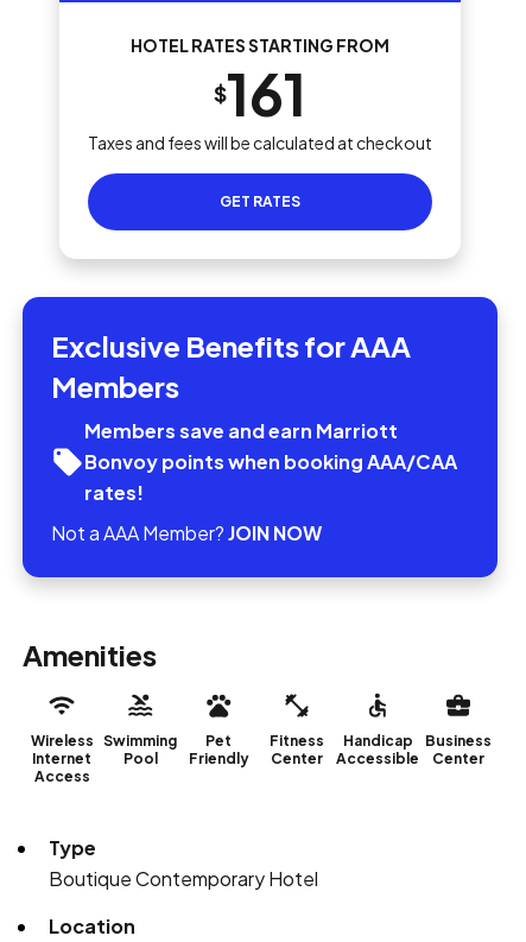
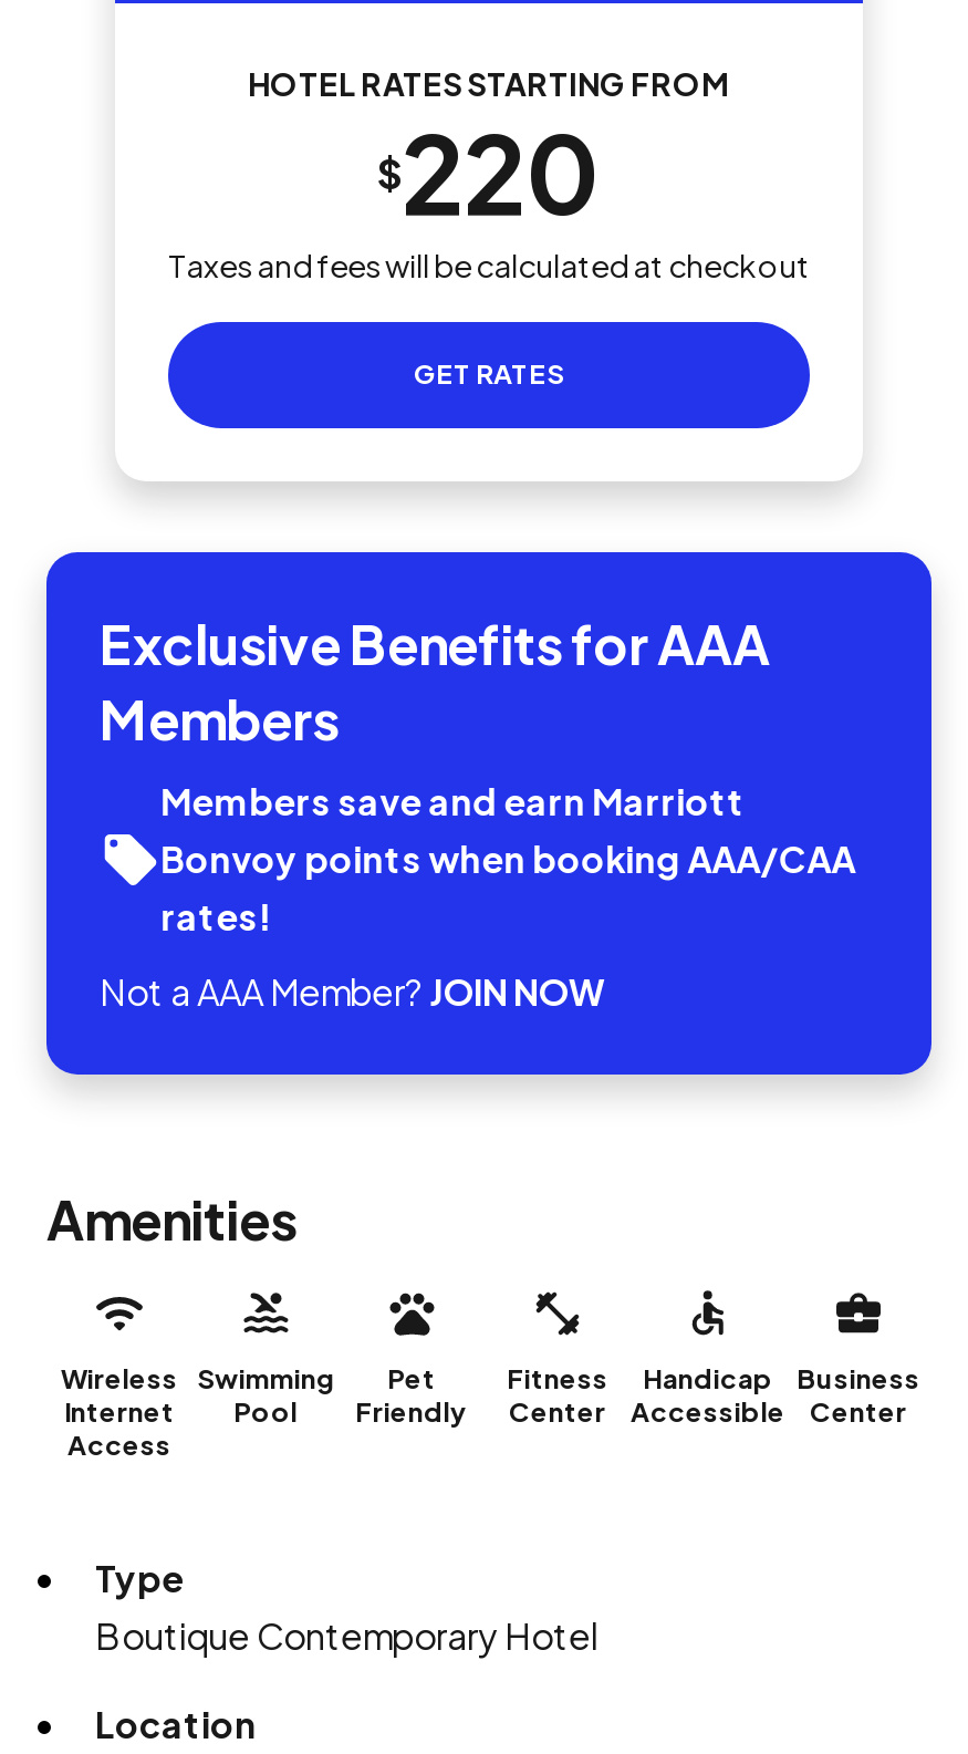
[214,57,306,129] $161 -> [377,105,601,240] $220

